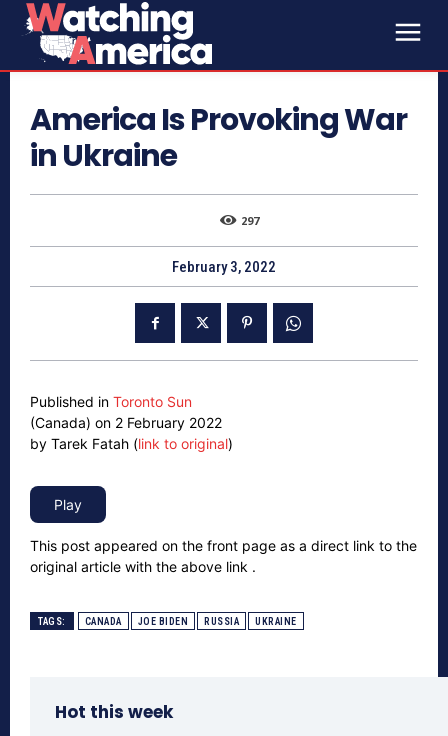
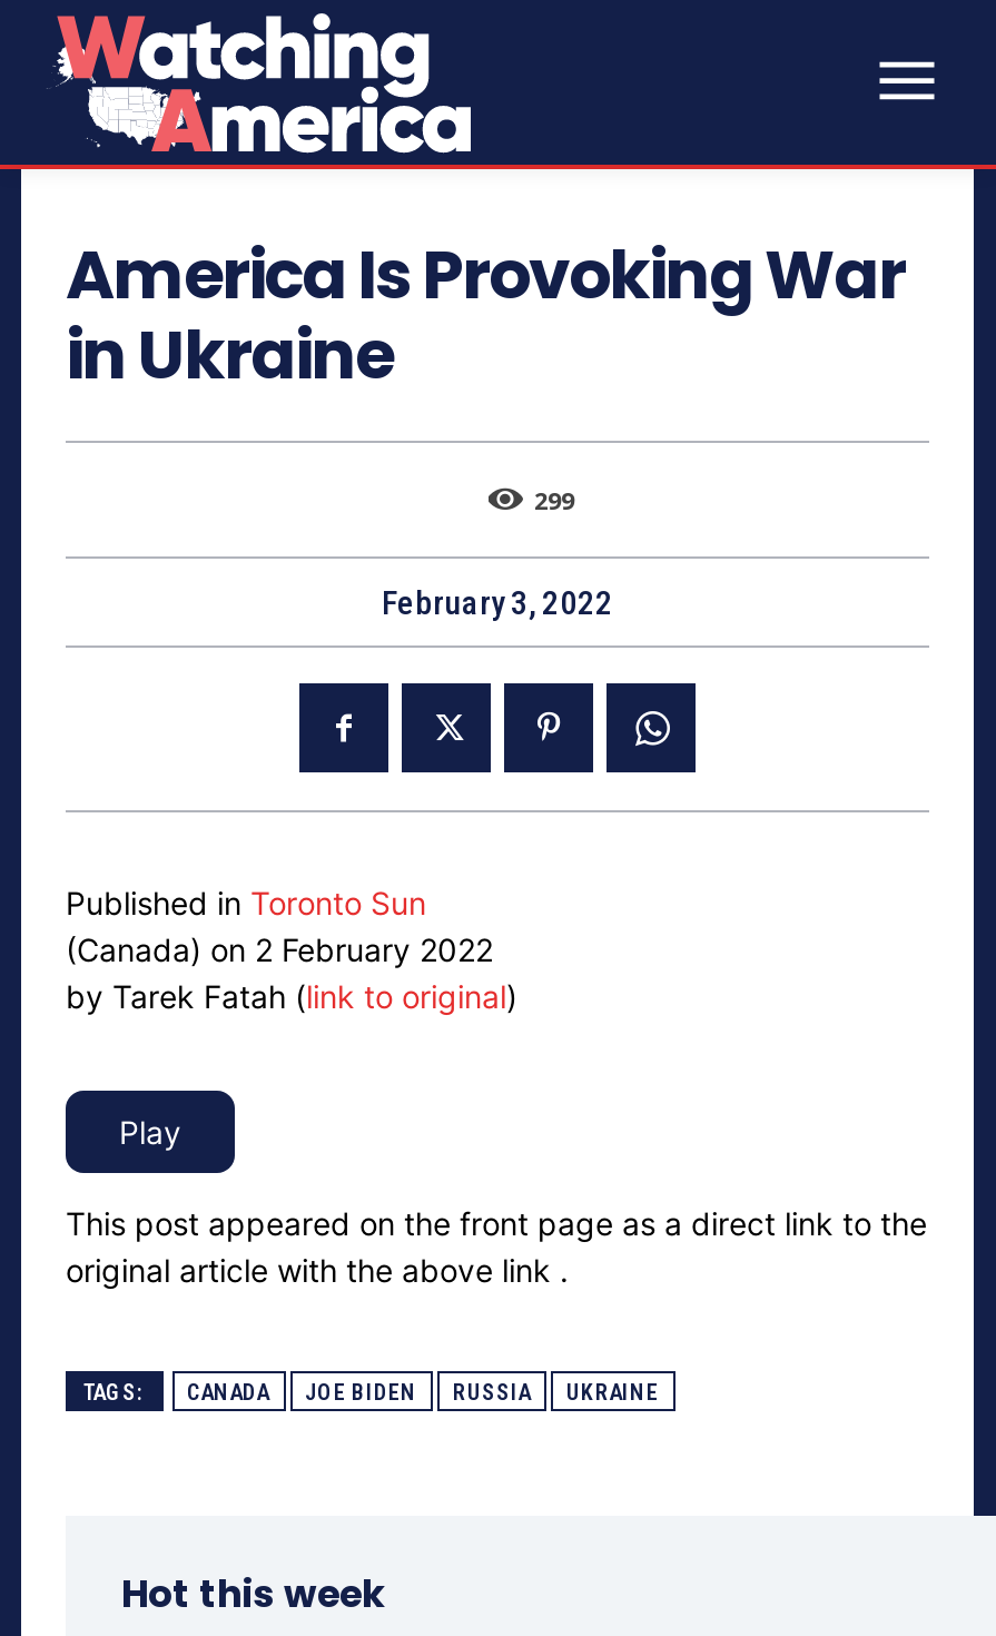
[240,213,258,228] 297 -> [534,483,574,516] 299

